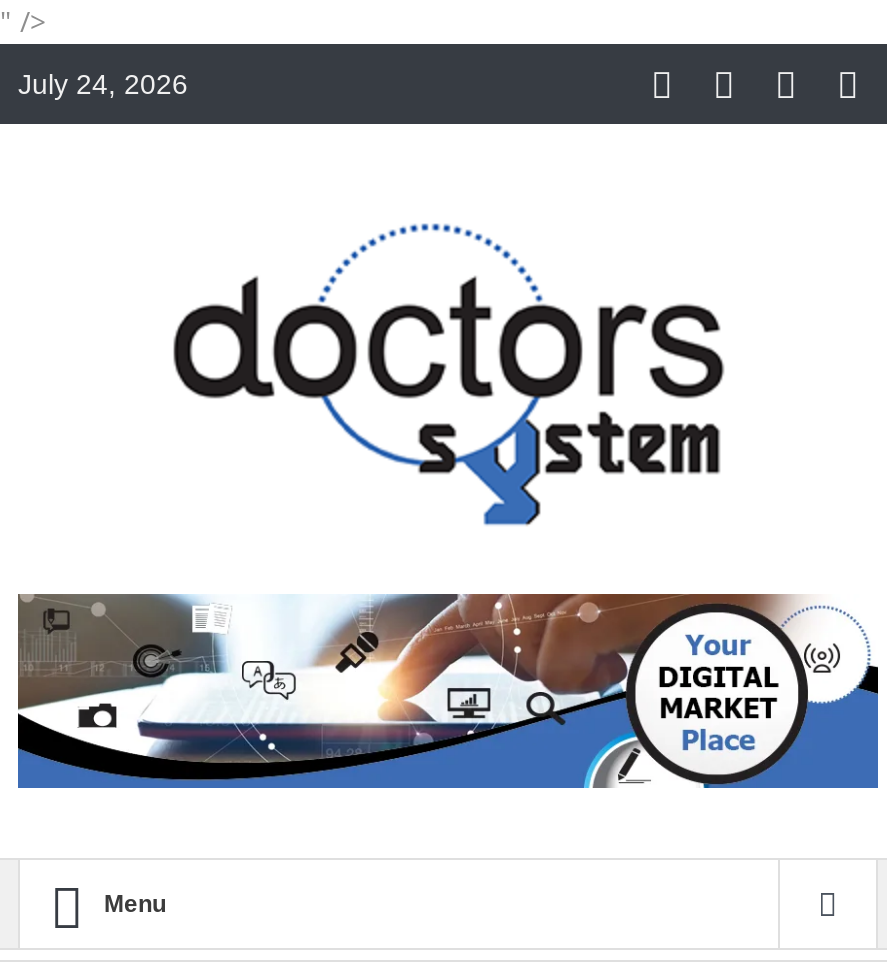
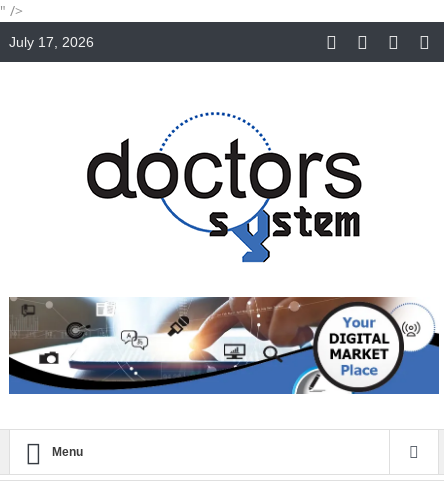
[18,68,188,100] July 24, 2026 -> [9,34,94,50] July 17, 2026

